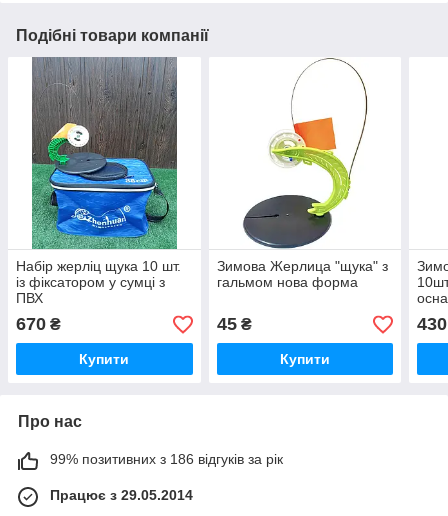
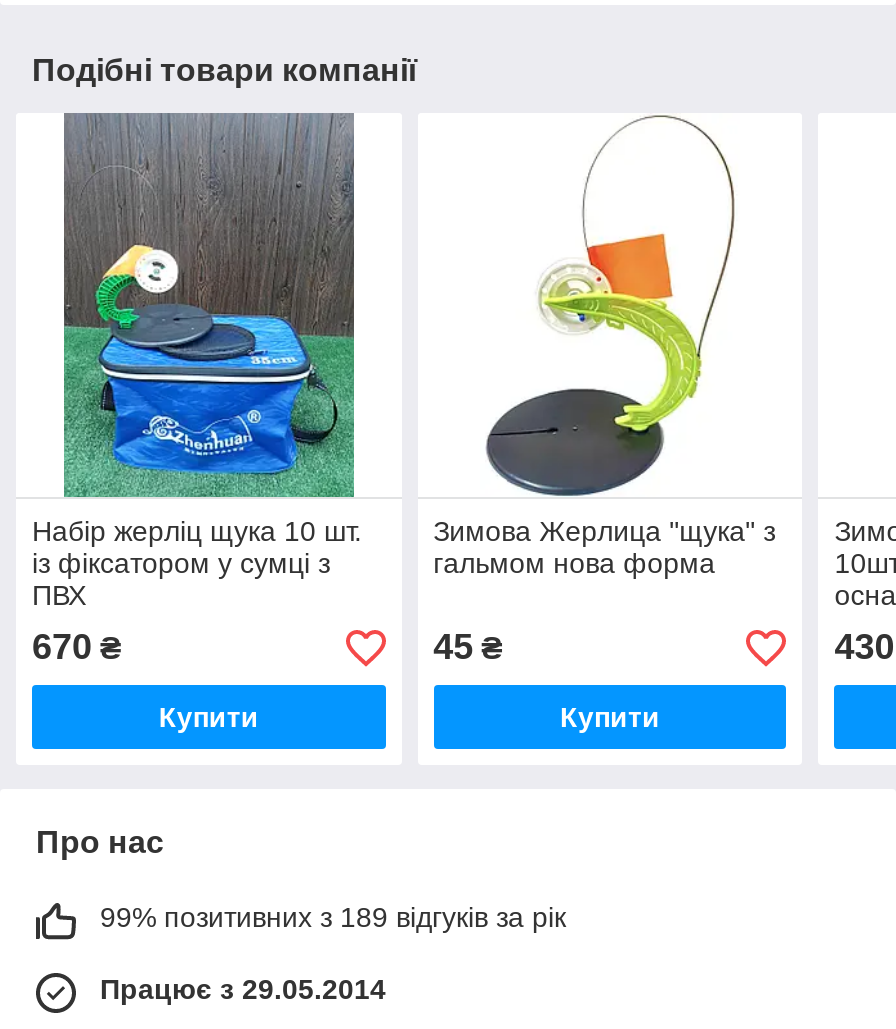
[50,451,283,467] 99% позитивних з 186 відгуків за рік -> [100,902,566,934] 99% позитивних з 189 відгуків за рік

